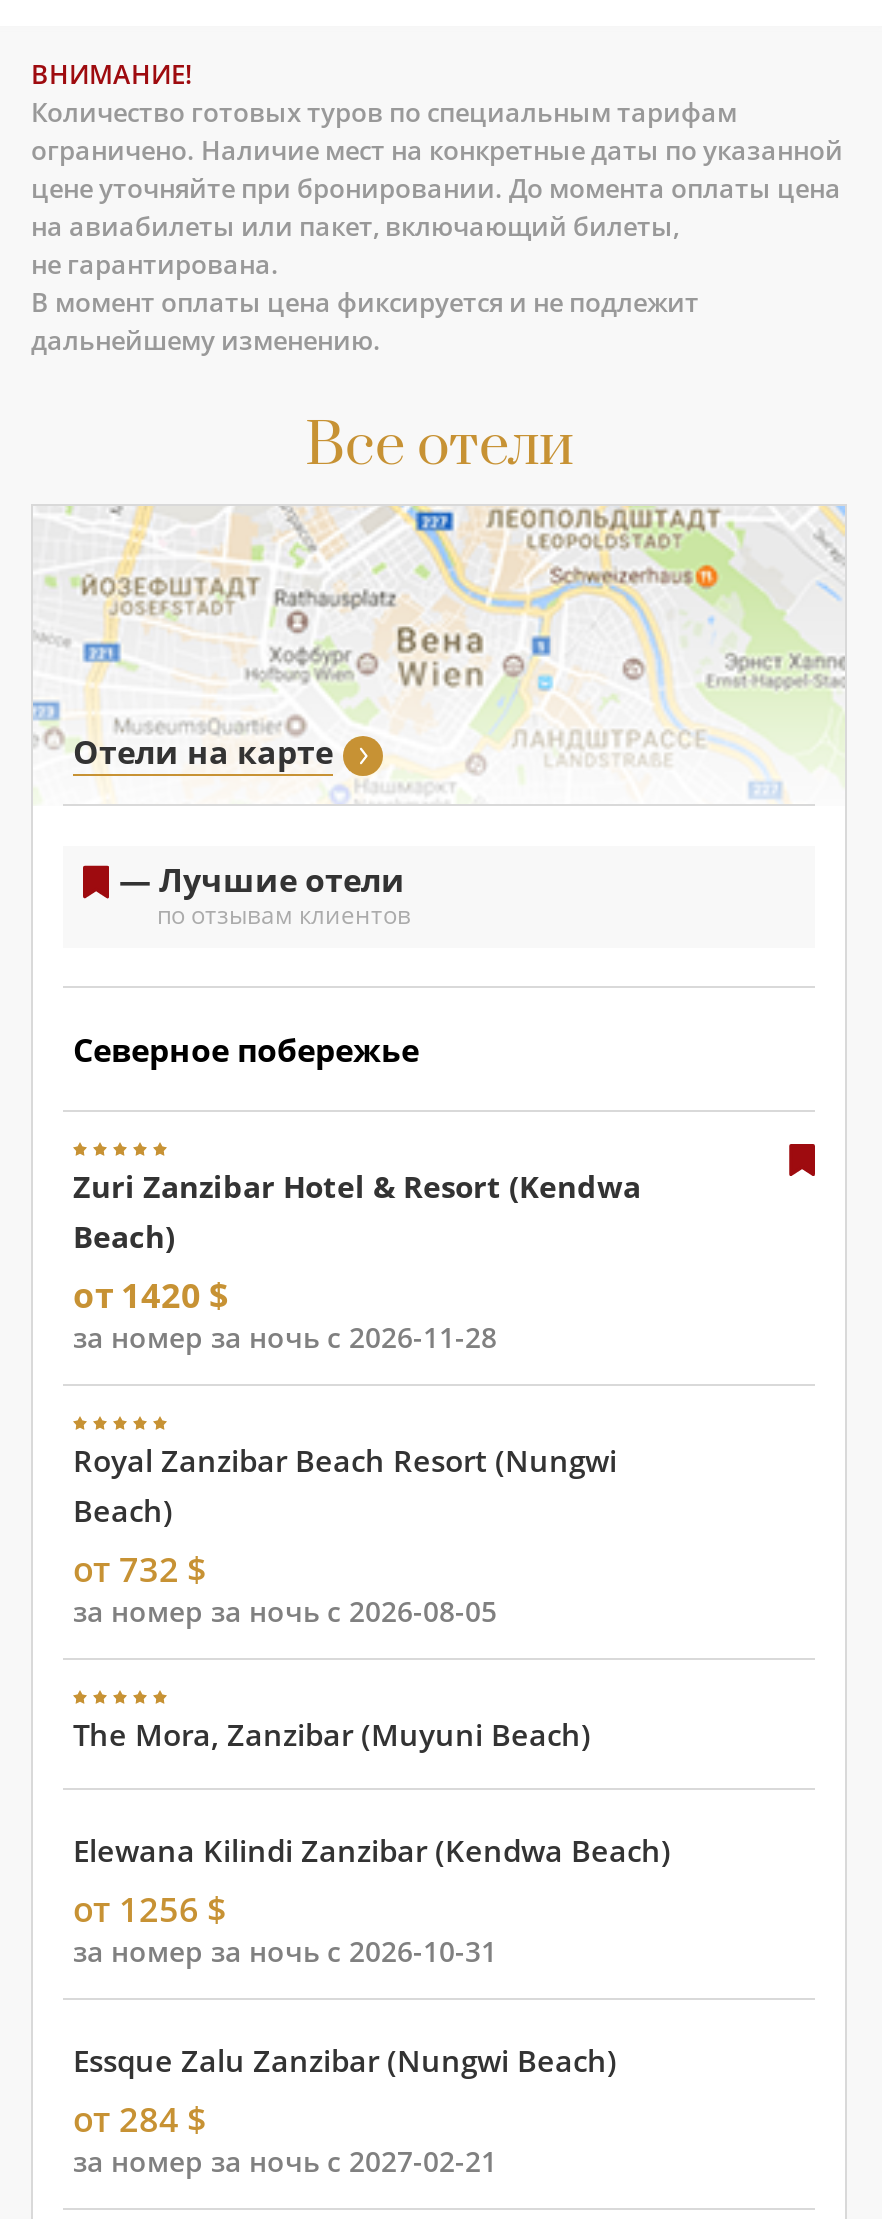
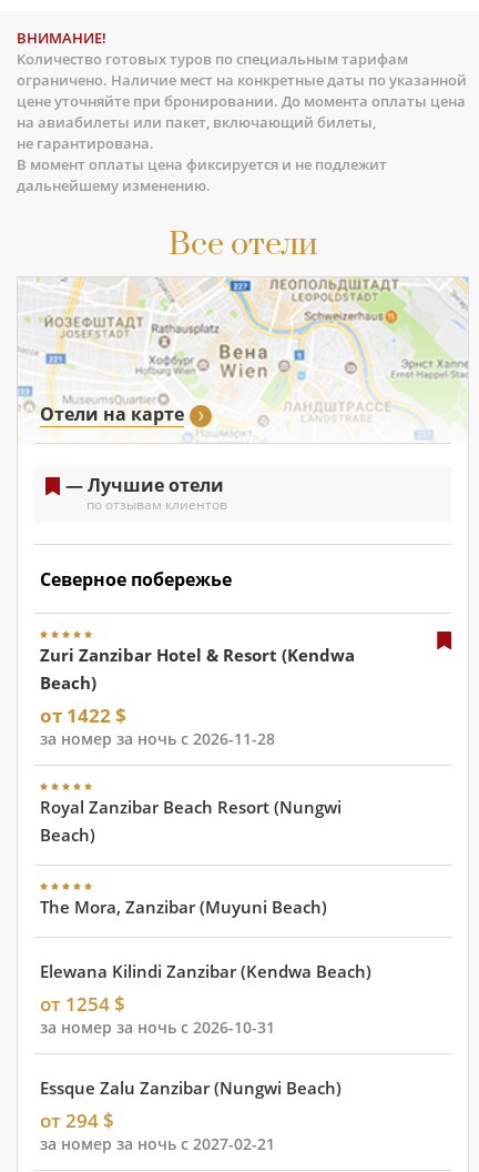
[73,1272,229,1318] от 1420 $ -> [40,703,126,728] от 1422 $
[73,1546,497,1630] от 732 $ | за номер за ночь с 2026-08-05 -> none
[73,1886,227,1932] от 1256 $ -> [40,991,125,1017] от 1254 $
[73,2096,207,2142] от 284 $ -> [40,1108,114,1133] от 294 $

